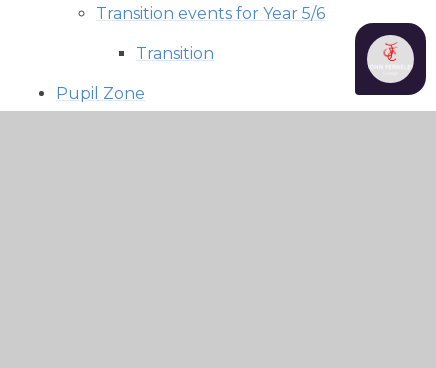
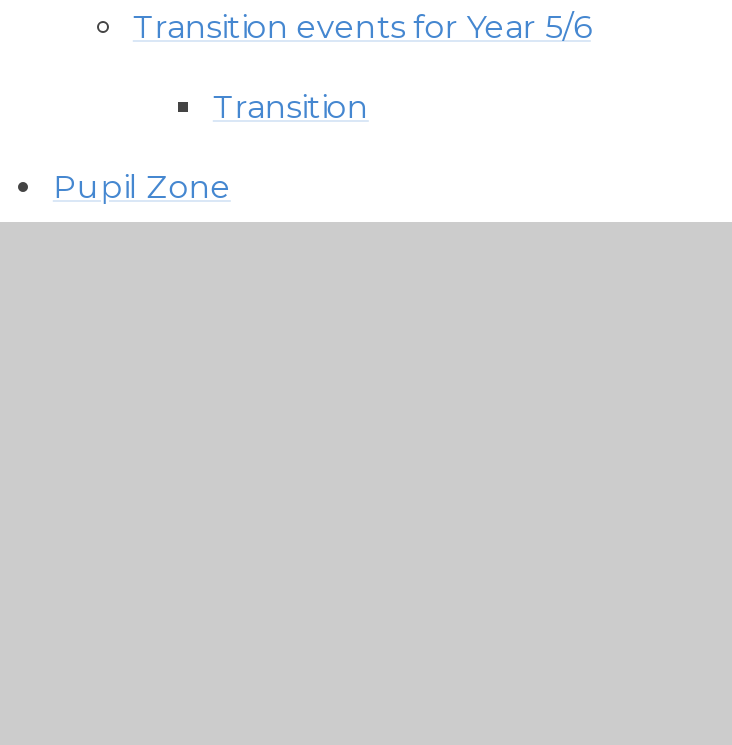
[354,22,427,96] [image] -> none

